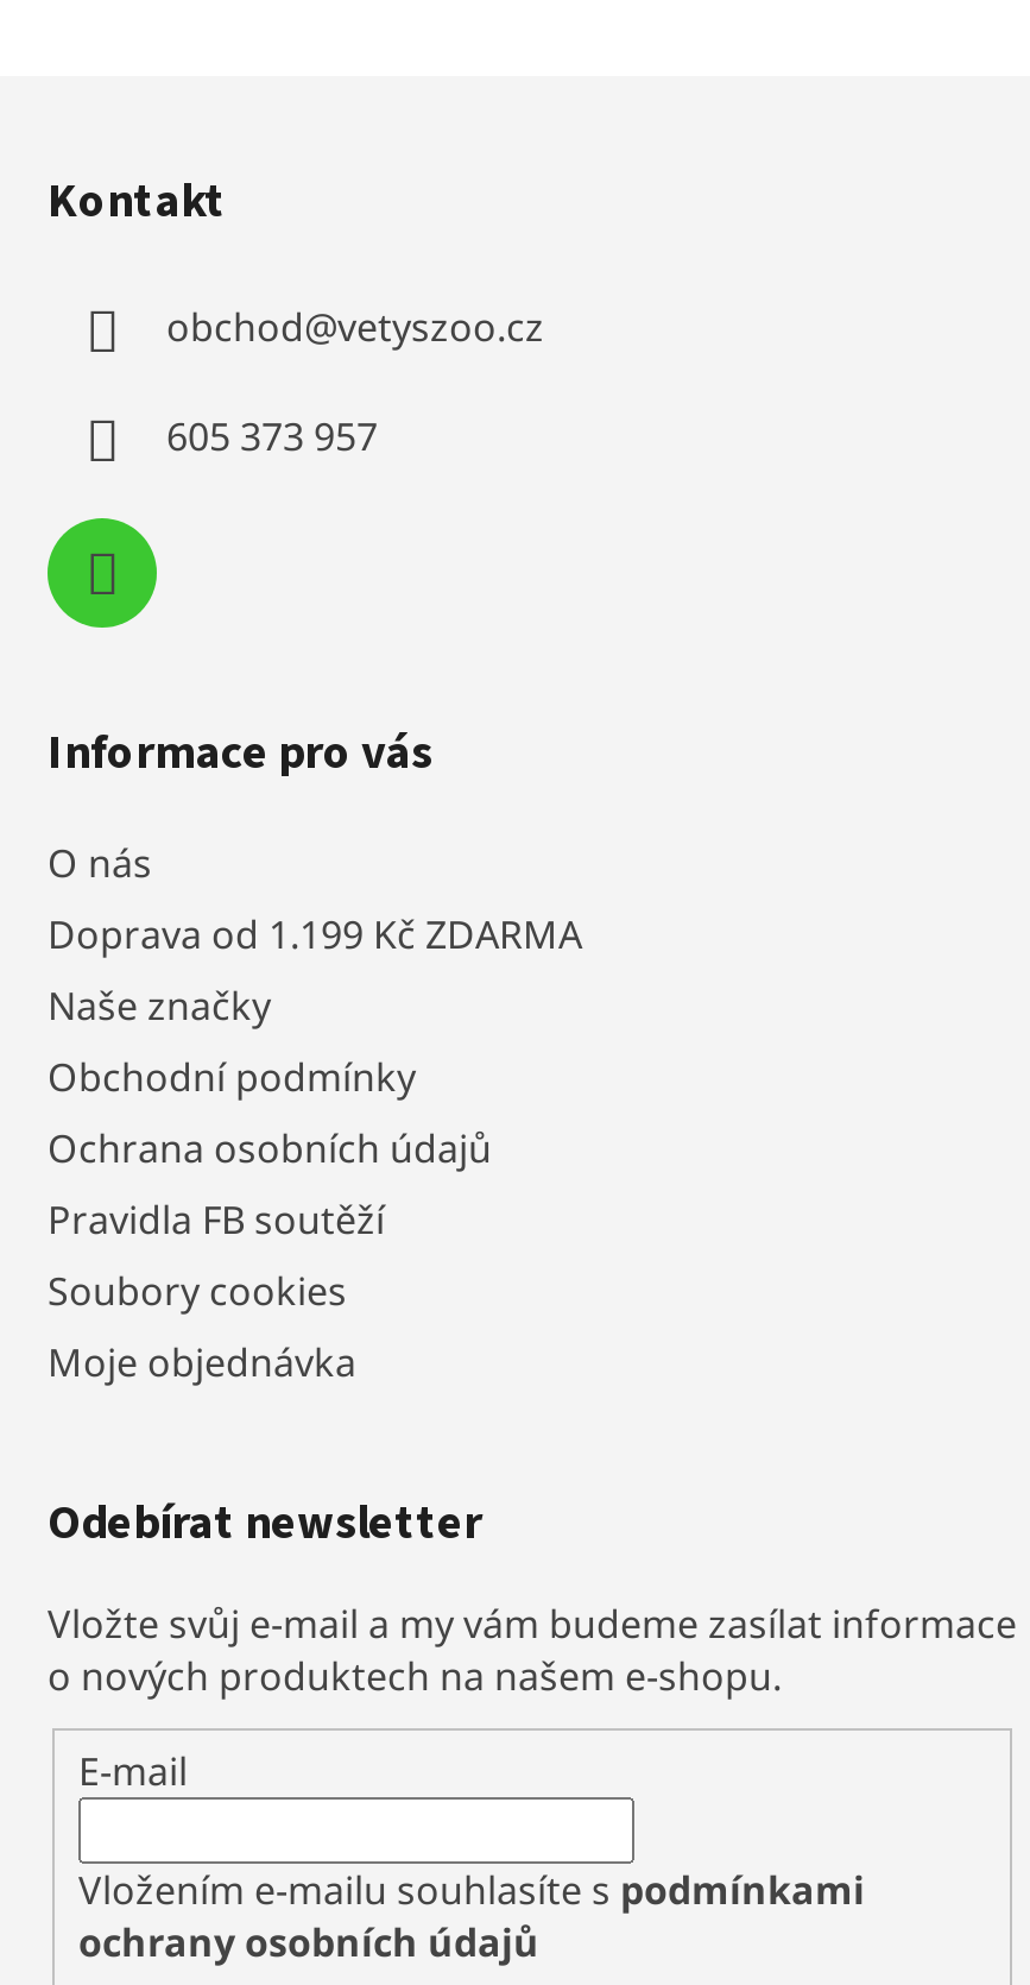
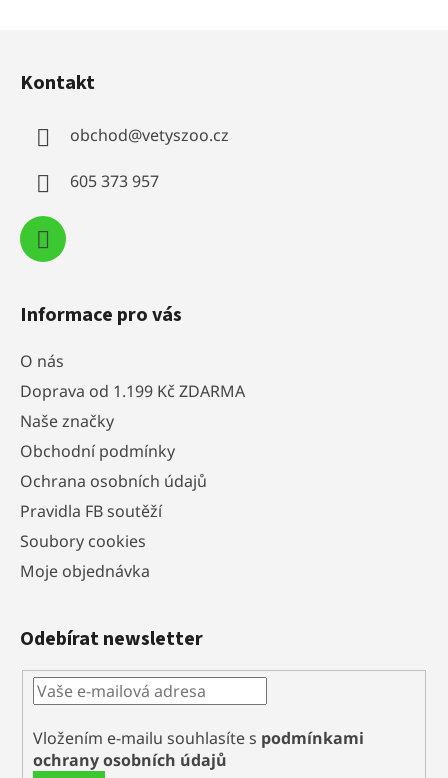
[48,1598,1017,1797] Vložte svůj e-mail a my vám budeme zasílat informace | o nových produktech na našem e-shopu. | E-mail -> none

